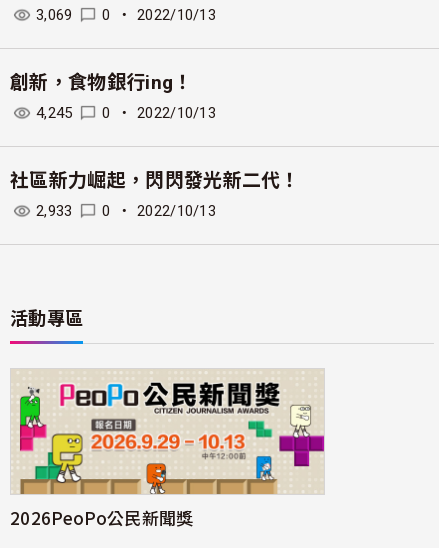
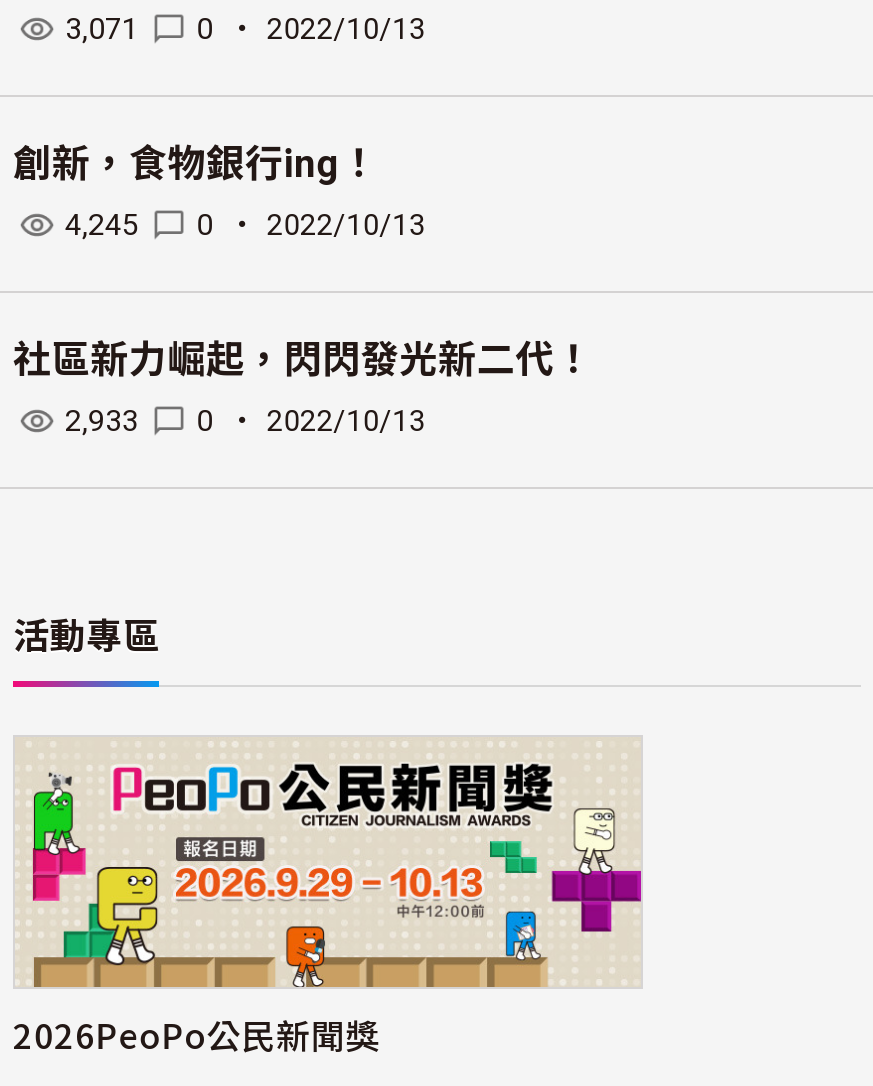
[36,6,216,24] 3,069 0 ・2022/10/13 -> [65,11,425,47] 3,071 0 ・2022/10/13

